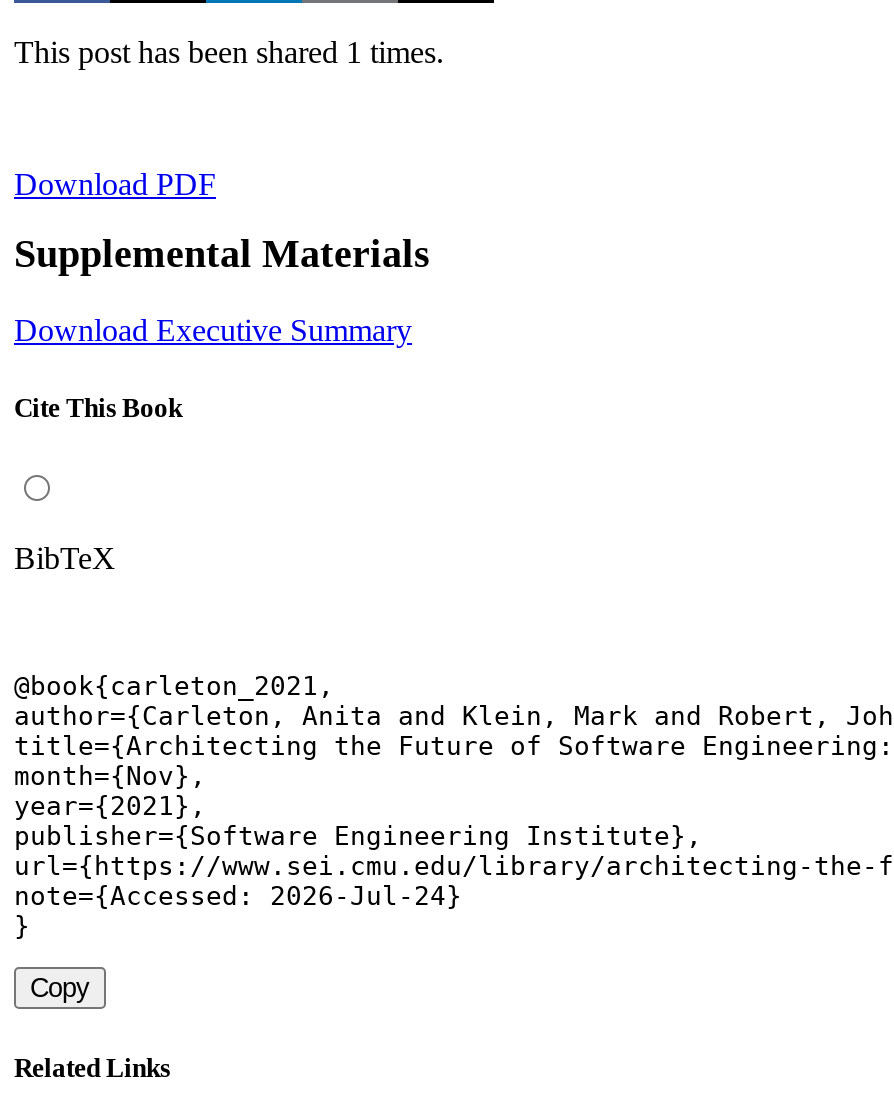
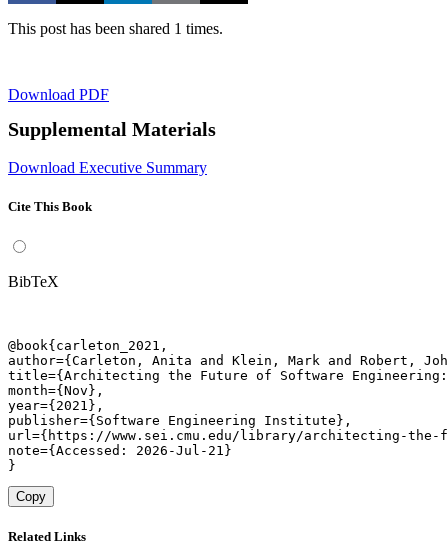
[14,881,462,911] note={Accessed: 2026-Jul-24} -> [8,443,232,458] note={Accessed: 2026-Jul-21}

